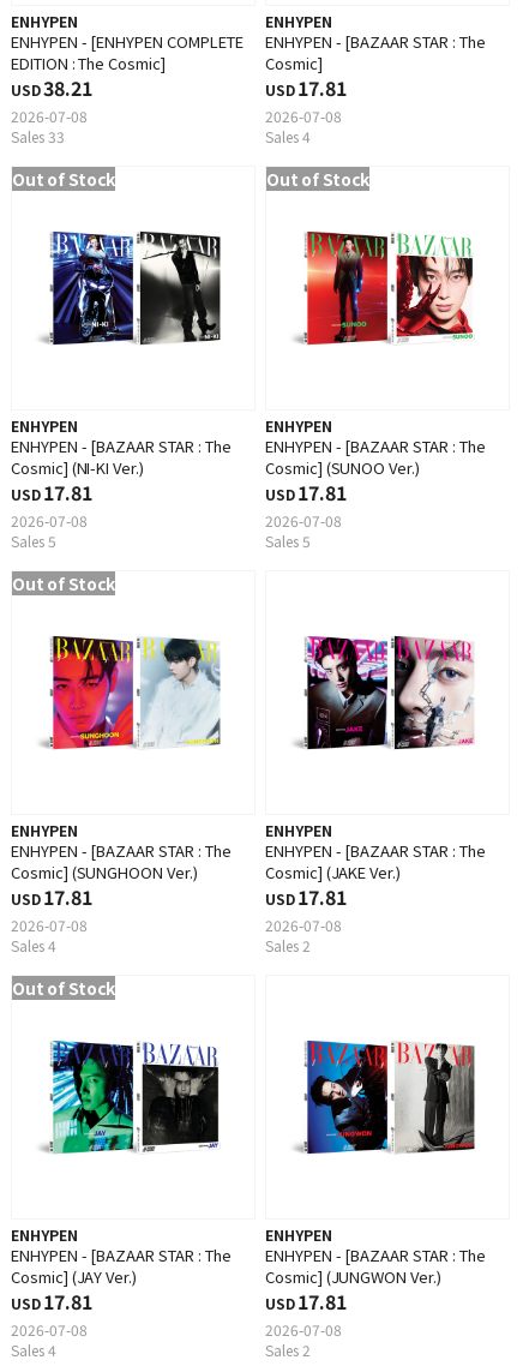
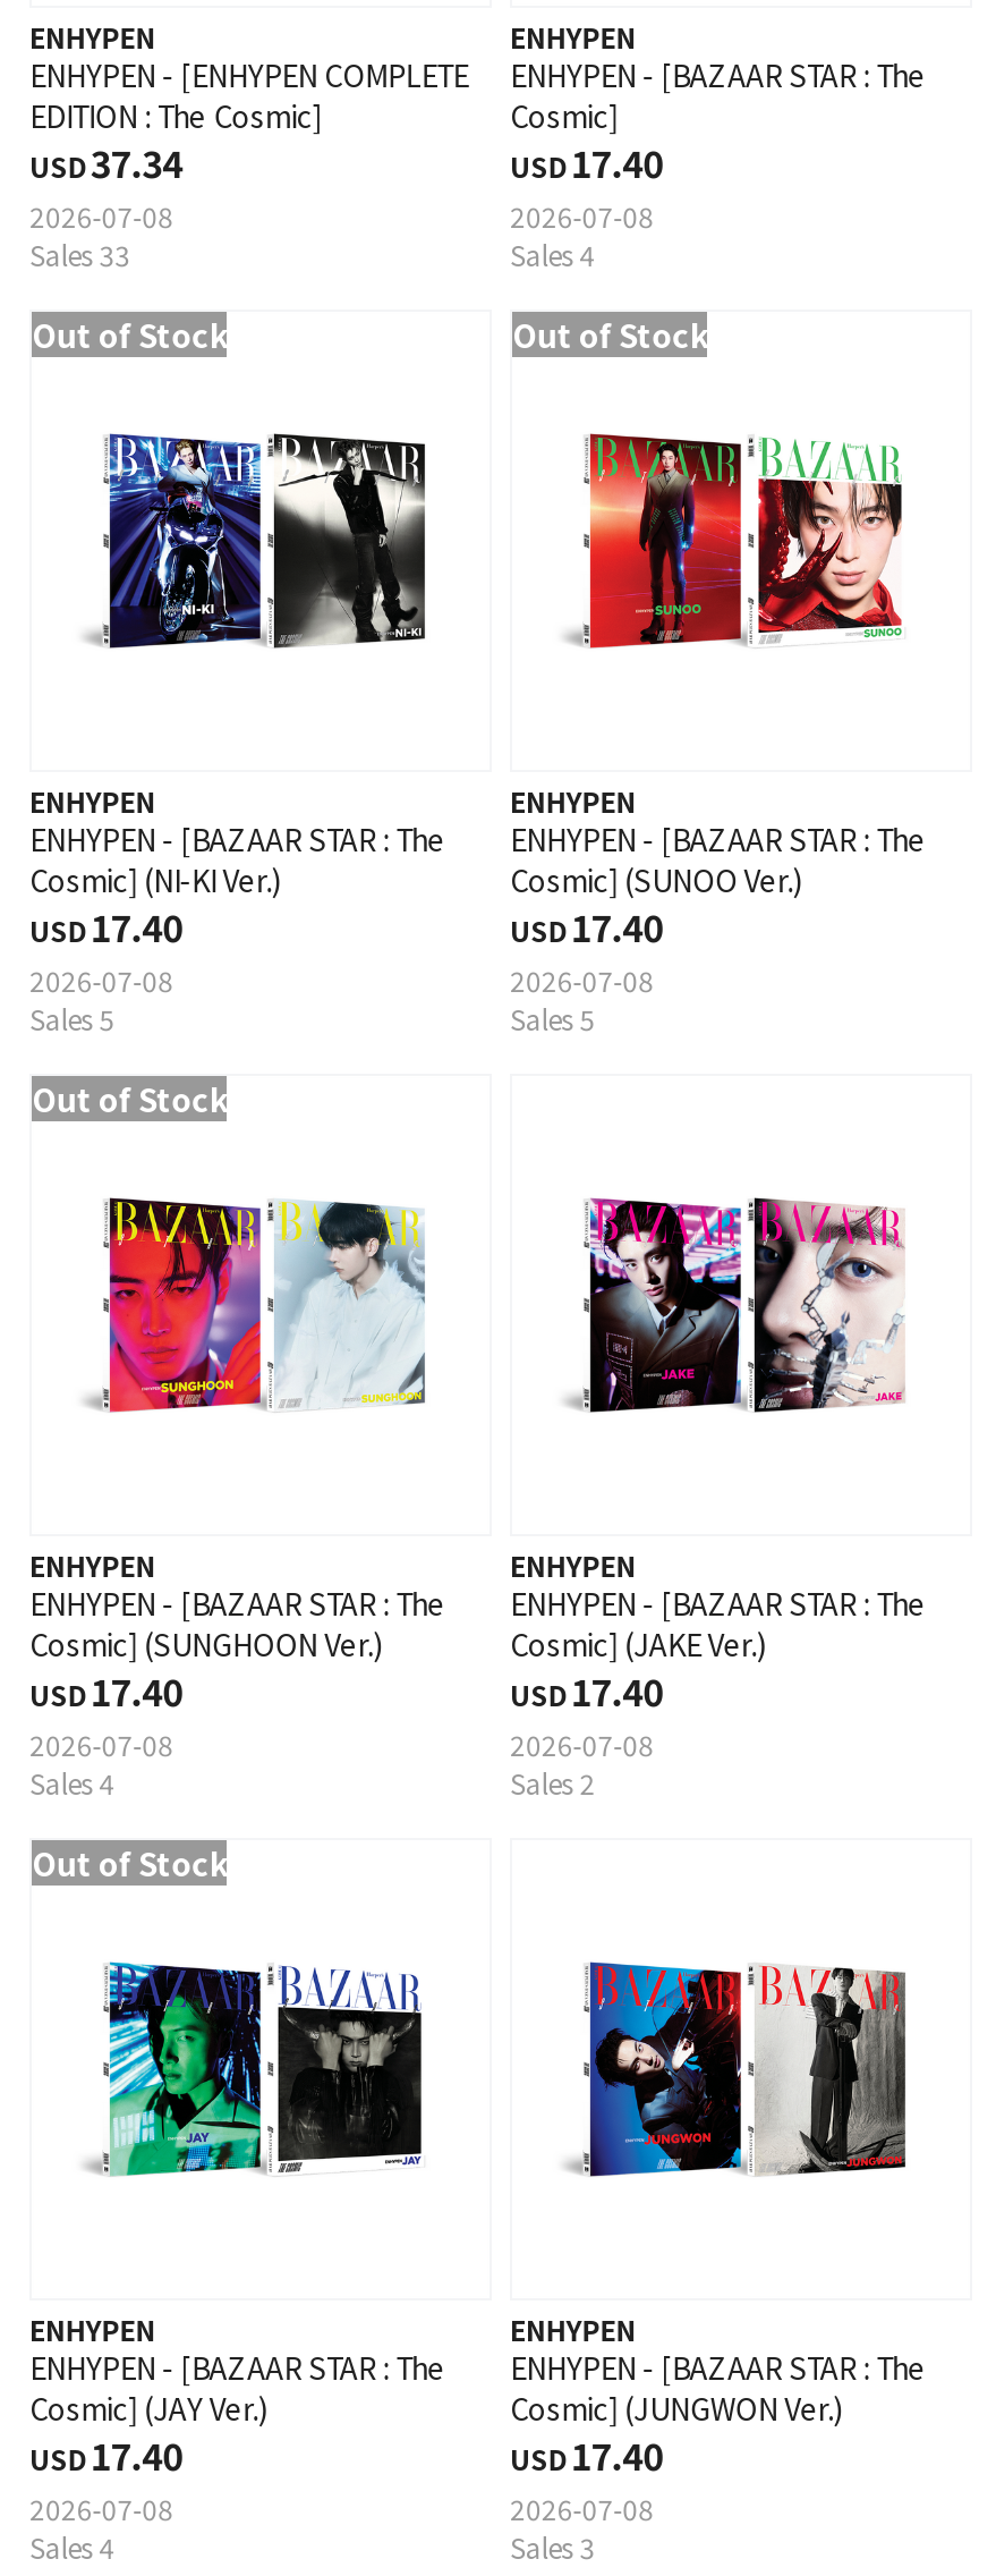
[11,73,92,102] USD 38.21 -> [29,135,182,189] USD 37.34
[265,73,346,102] USD 17.81 -> [510,135,663,189] USD 17.40
[11,478,92,507] USD 17.81 -> [29,899,182,954] USD 17.40
[265,478,346,507] USD 17.81 -> [510,899,663,954] USD 17.40
[11,882,92,911] USD 17.81 -> [29,1663,182,1718] USD 17.40
[265,882,346,911] USD 17.81 -> [510,1663,663,1718] USD 17.40
[11,1287,92,1316] USD 17.81 -> [29,2427,182,2482] USD 17.40
[265,1287,346,1316] USD 17.81 -> [510,2427,663,2482] USD 17.40
[265,1340,310,1360] Sales 2 -> [510,2527,595,2566] Sales 3

